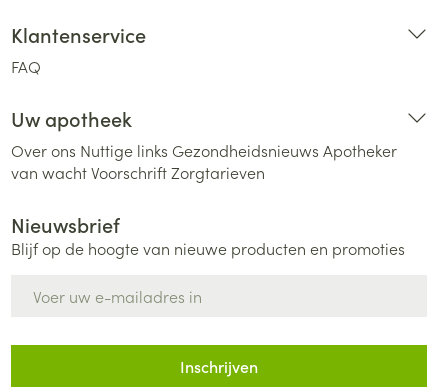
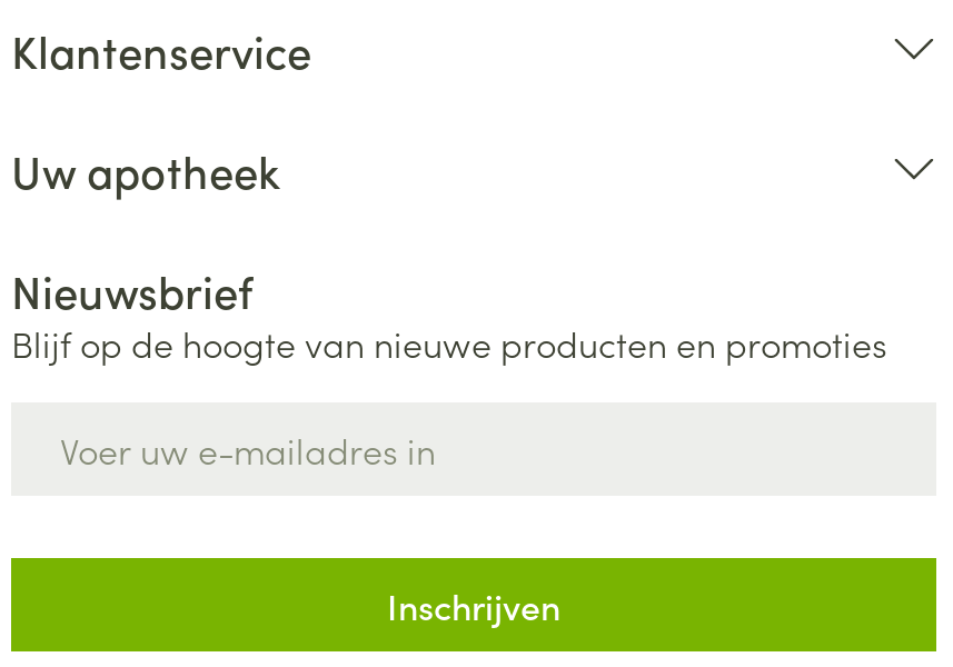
[11,55,41,77] FAQ -> none
[11,139,397,183] Over ons Nuttige links Gezondheidsnieuws Apotheker | van wacht Voorschrift Zorgtarieven -> none

